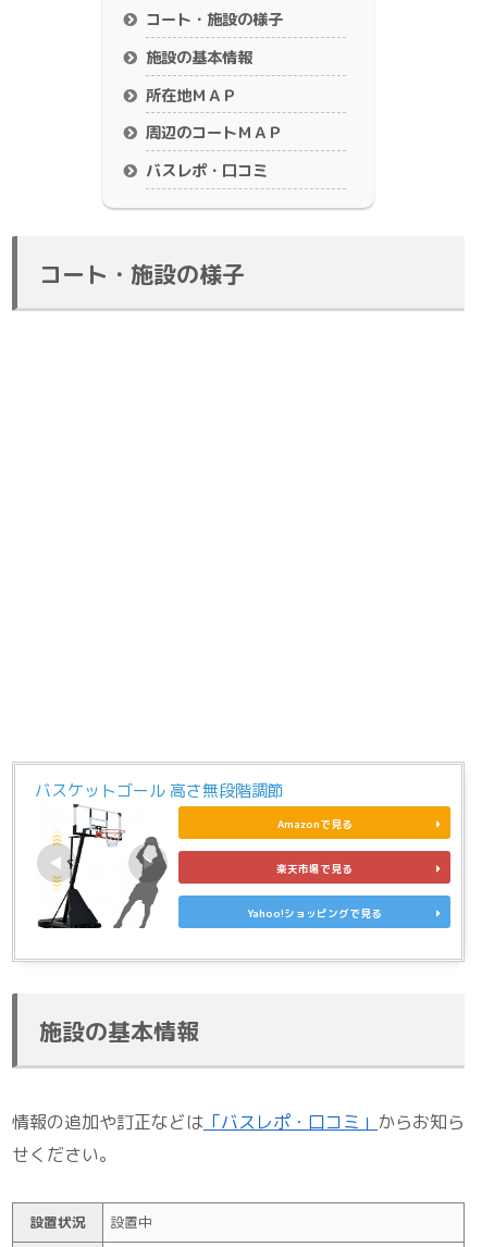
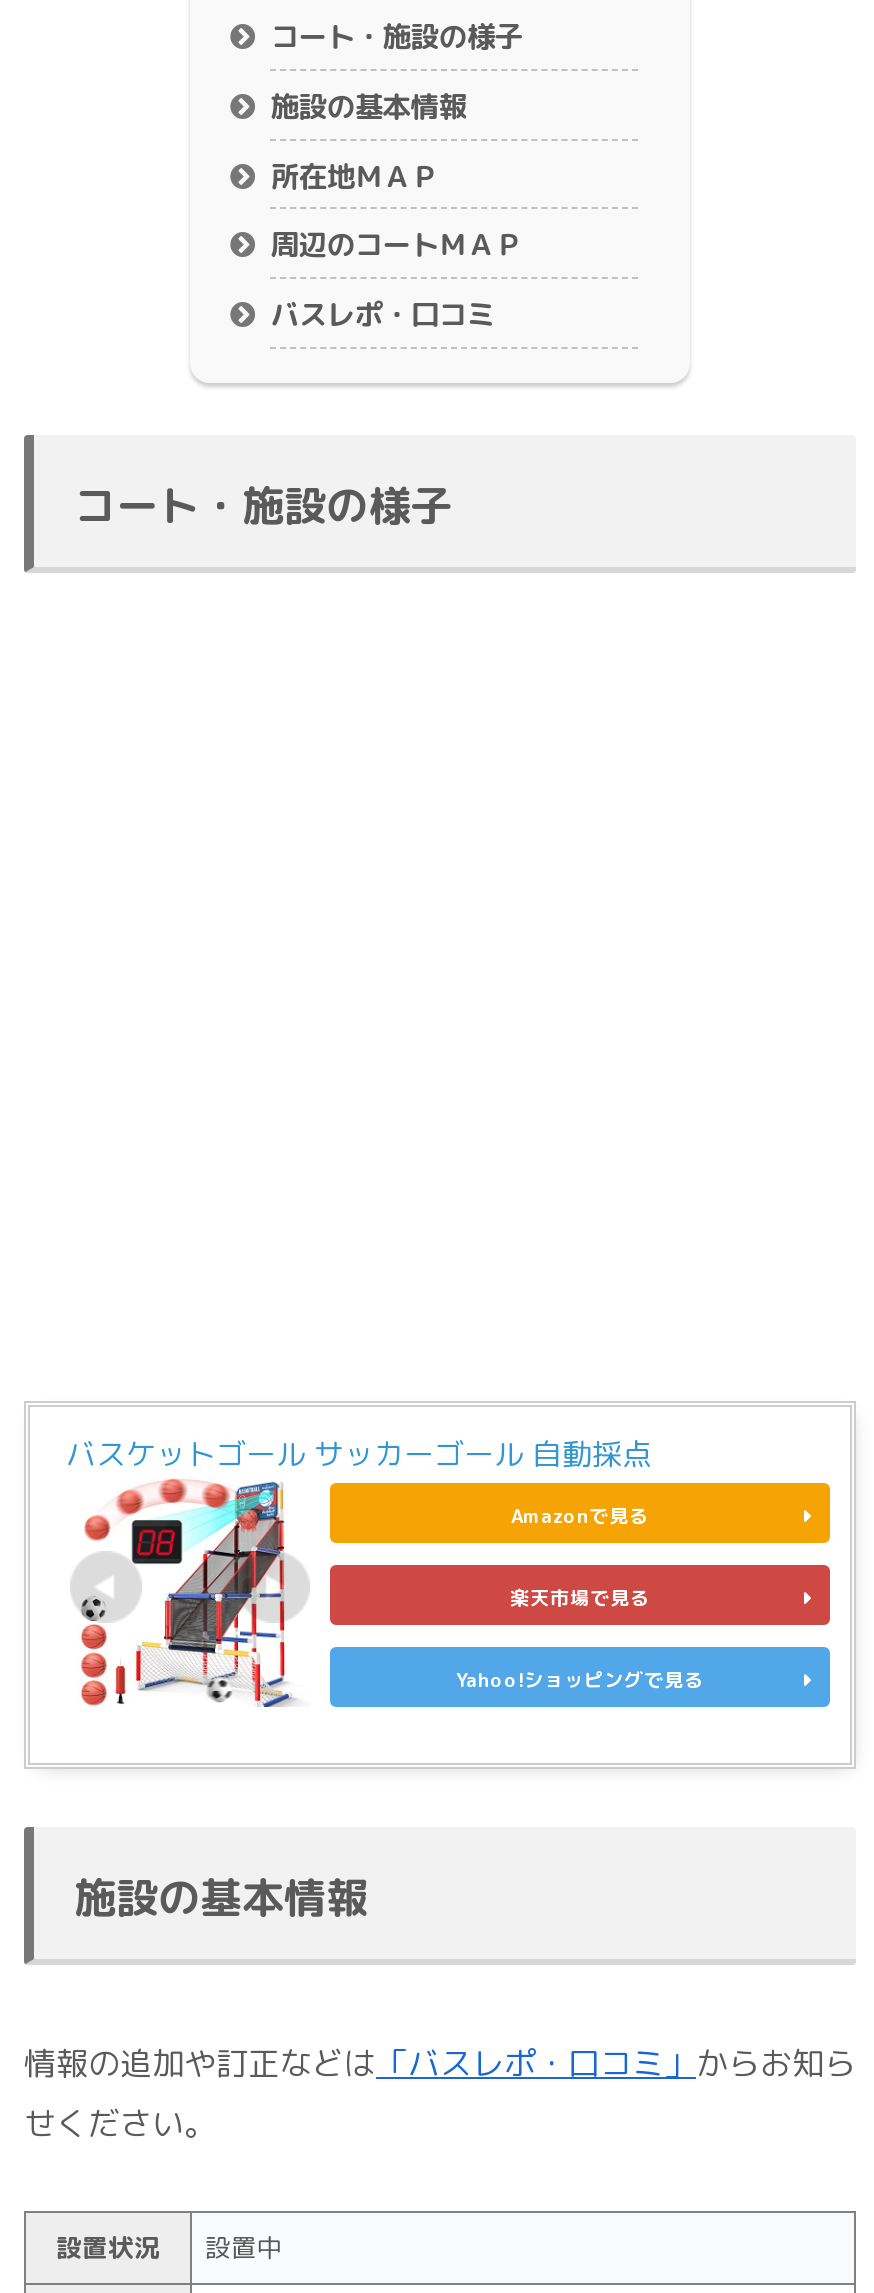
[35,779,284,802] バスケットゴール 高さ無段階調節 -> [66,1433,652,1475] バスケットゴール サッカーゴール 自動採点
[37,810,168,929] [image] -> [72,1489,308,1707] [image]

